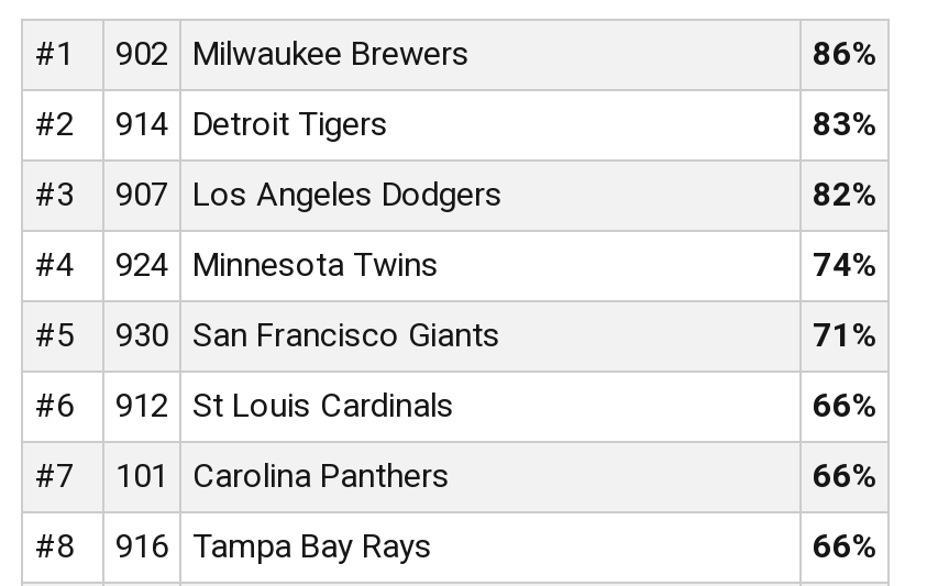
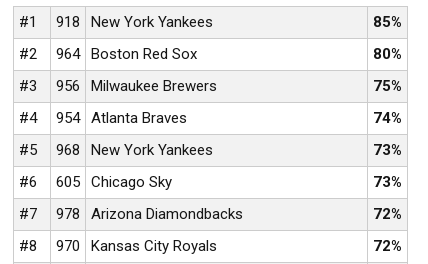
[115,34,876,74] 902 | 86% -> [56,13,402,31] 918 | New York Yankees | 85%
moved [192,34,470,74] -> [91,77,217,95]: Milwaukee Brewers
[115,104,876,144] 914 | Detroit Tigers | 83% -> [56,45,402,63] 964 | Boston Red Sox | 80%
[115,175,876,214] 907 | Los Angeles Dodgers | 82% -> [56,77,402,95] 956 | 75%
[115,245,439,285] 924 | Minnesota Twins -> [56,109,187,127] 954 | Atlanta Braves
[115,316,876,355] 930 | San Francisco Giants | 71% -> [56,141,402,159] 968 | New York Yankees | 73%
[115,386,876,425] 912 | St Louis Cardinals | 66% -> [56,173,402,191] 605 | Chicago Sky | 73%
[115,456,876,496] 101 | Carolina Panthers | 66% -> [56,205,402,223] 978 | Arizona Diamondbacks | 72%
[115,527,876,566] 916 | Tampa Bay Rays | 66% -> [56,237,402,255] 970 | Kansas City Royals | 72%

